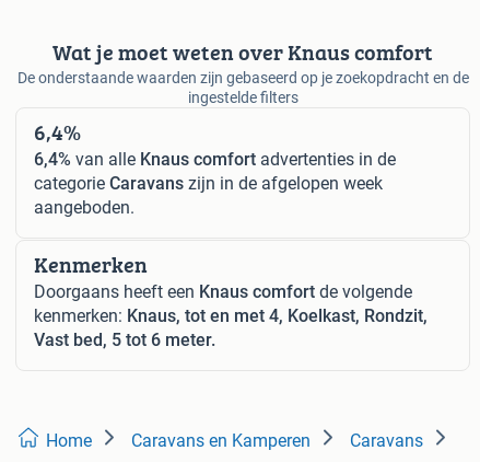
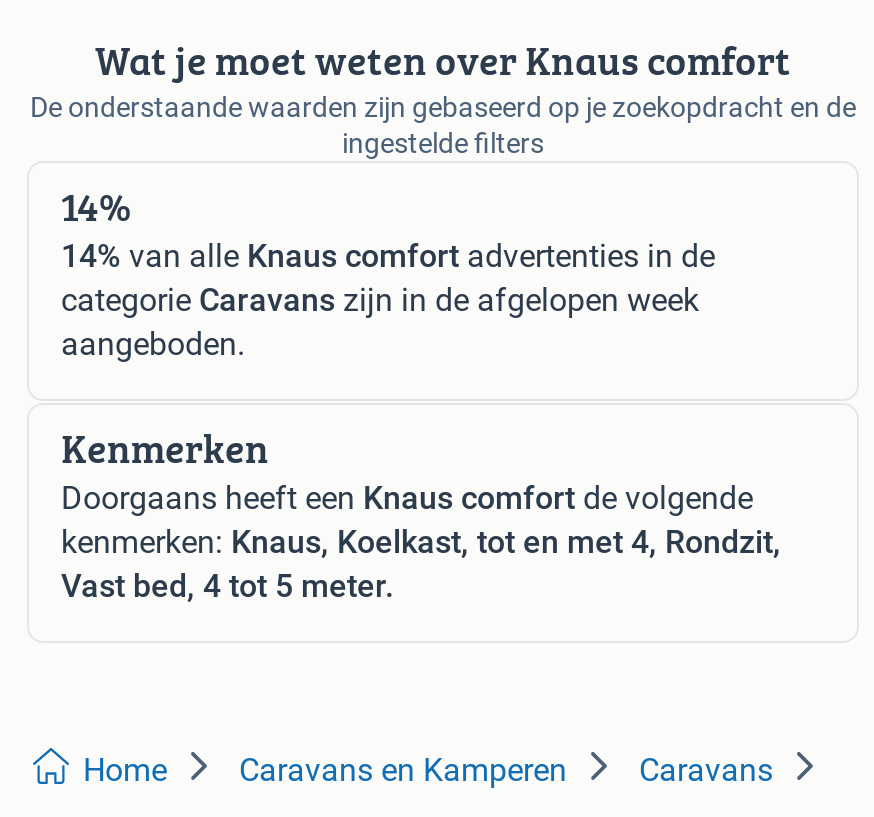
[34,116,81,147] 6,4% -> [61,177,131,235] 14%
[34,149,396,169] 6,4% van alle Knaus comfort advertenties in de -> [61,237,715,275] 14% van alle Knaus comfort advertenties in de
[34,305,428,326] kenmerken: Knaus, tot en met 4, Koelkast, Rondzit, -> [61,523,781,561] kenmerken: Knaus, Koelkast, tot en met 4, Rondzit,
[34,329,215,350] Vast bed, 5 tot 6 meter. -> [61,567,393,605] Vast bed, 4 tot 5 meter.

